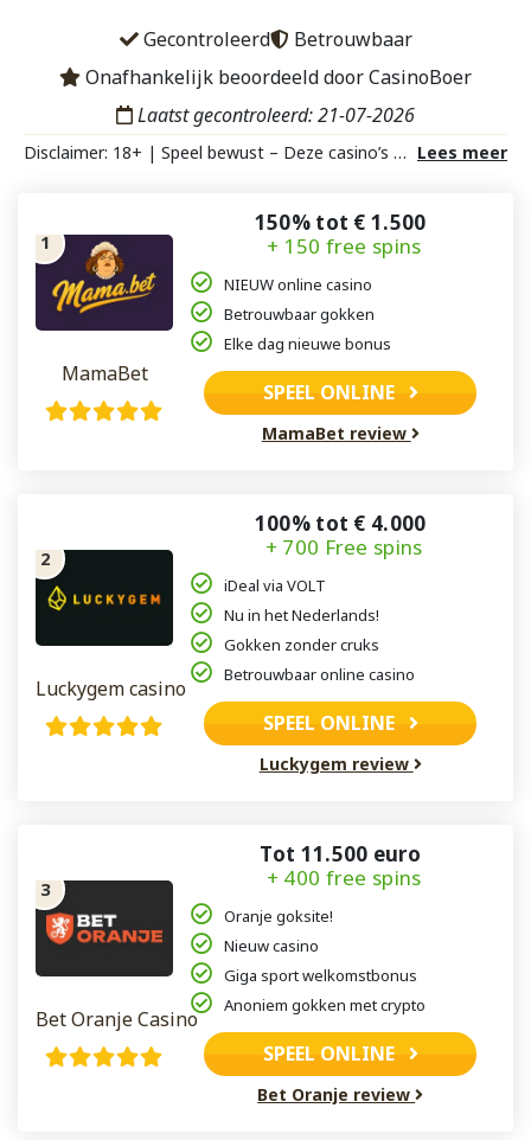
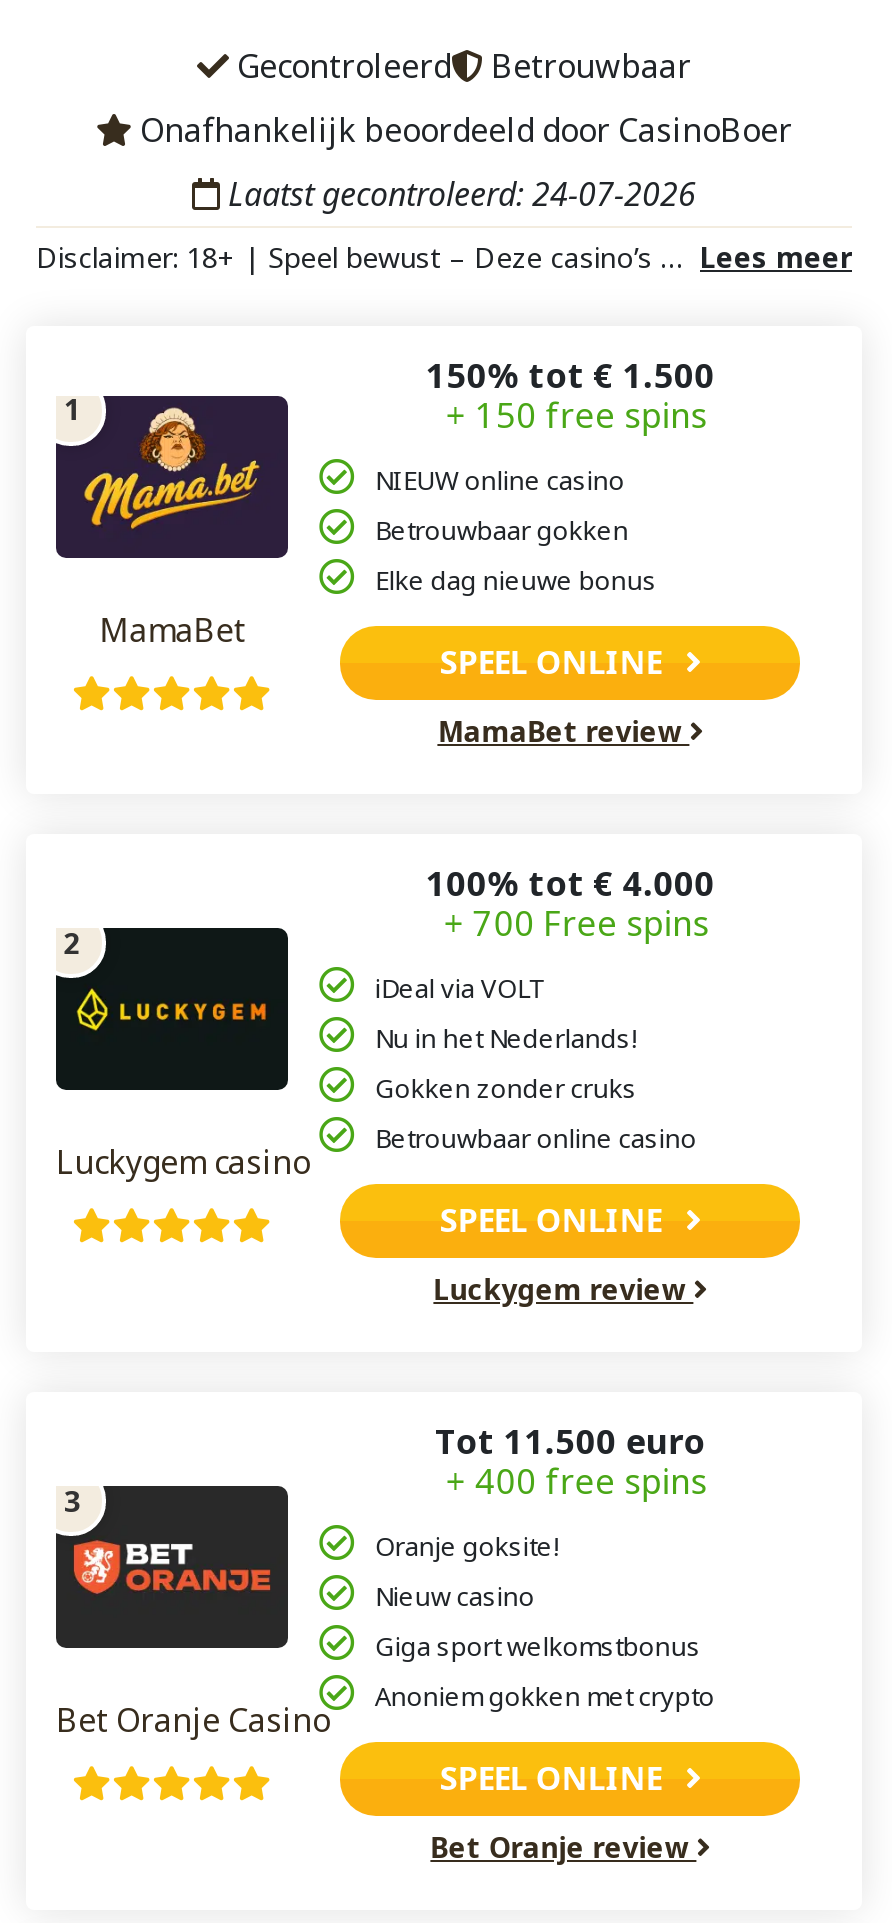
[137,102,415,128] Laatst gecontroleerd: 21-07-2026 -> [228,172,696,216] Laatst gecontroleerd: 24-07-2026

